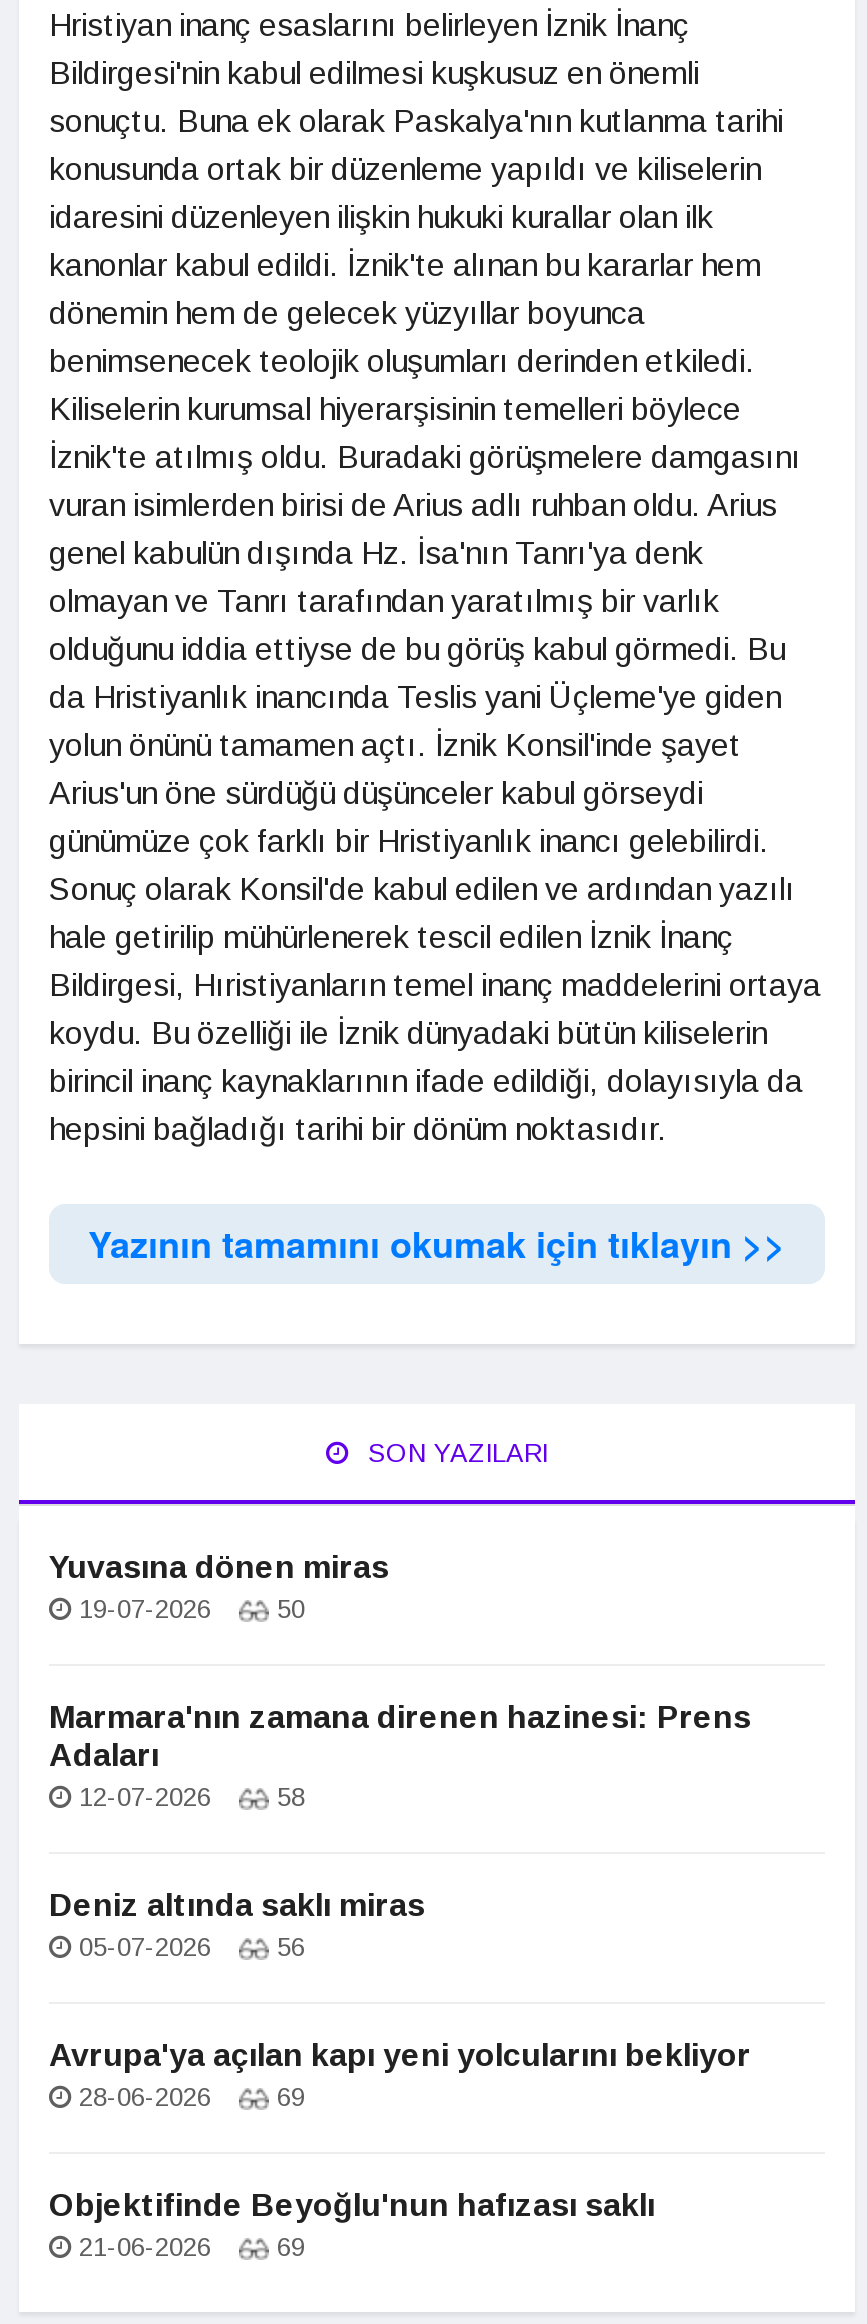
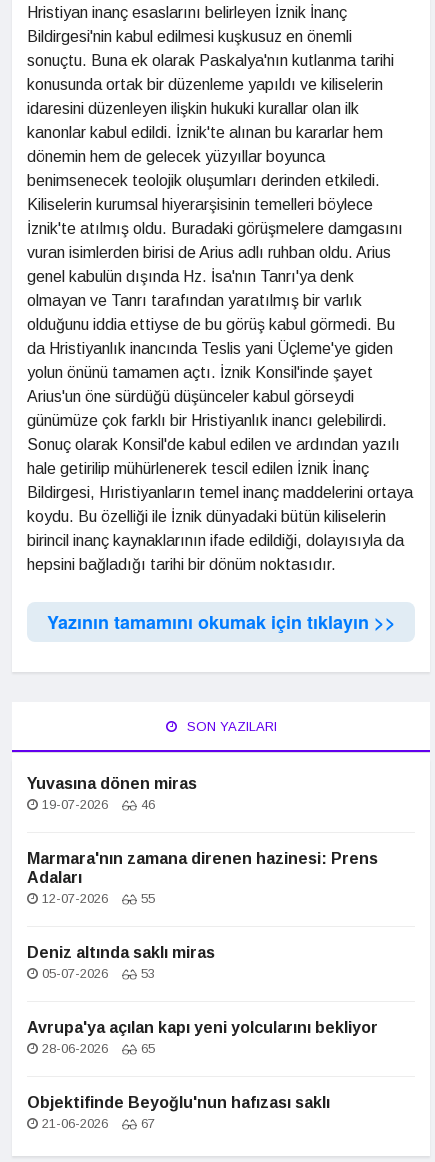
[71,1594,305,1624] 19-07-2026 50 -> [38,797,155,812] 19-07-2026 46
[71,1782,305,1812] 12-07-2026 58 -> [38,891,155,906] 12-07-2026 55
[71,1932,305,1962] 05-07-2026 56 -> [38,966,155,981] 05-07-2026 53
[71,2082,305,2112] 28-06-2026 69 -> [38,1041,155,1056] 28-06-2026 65
[71,2232,305,2262] 21-06-2026 69 -> [38,1116,155,1131] 21-06-2026 67

